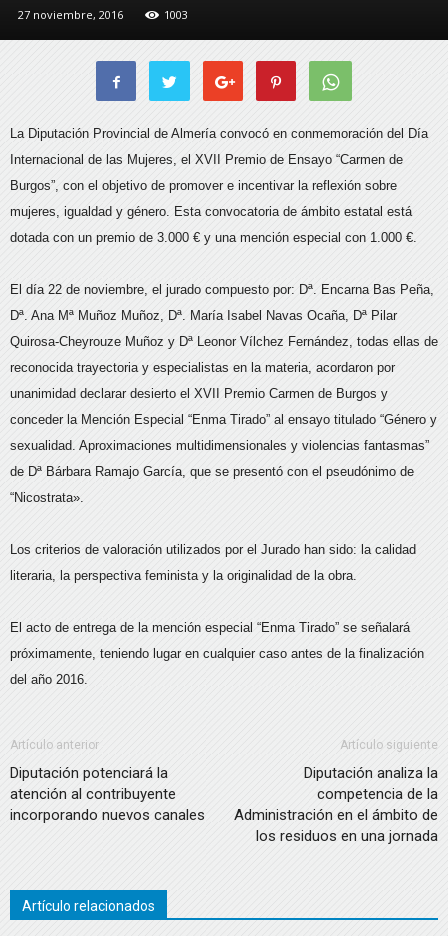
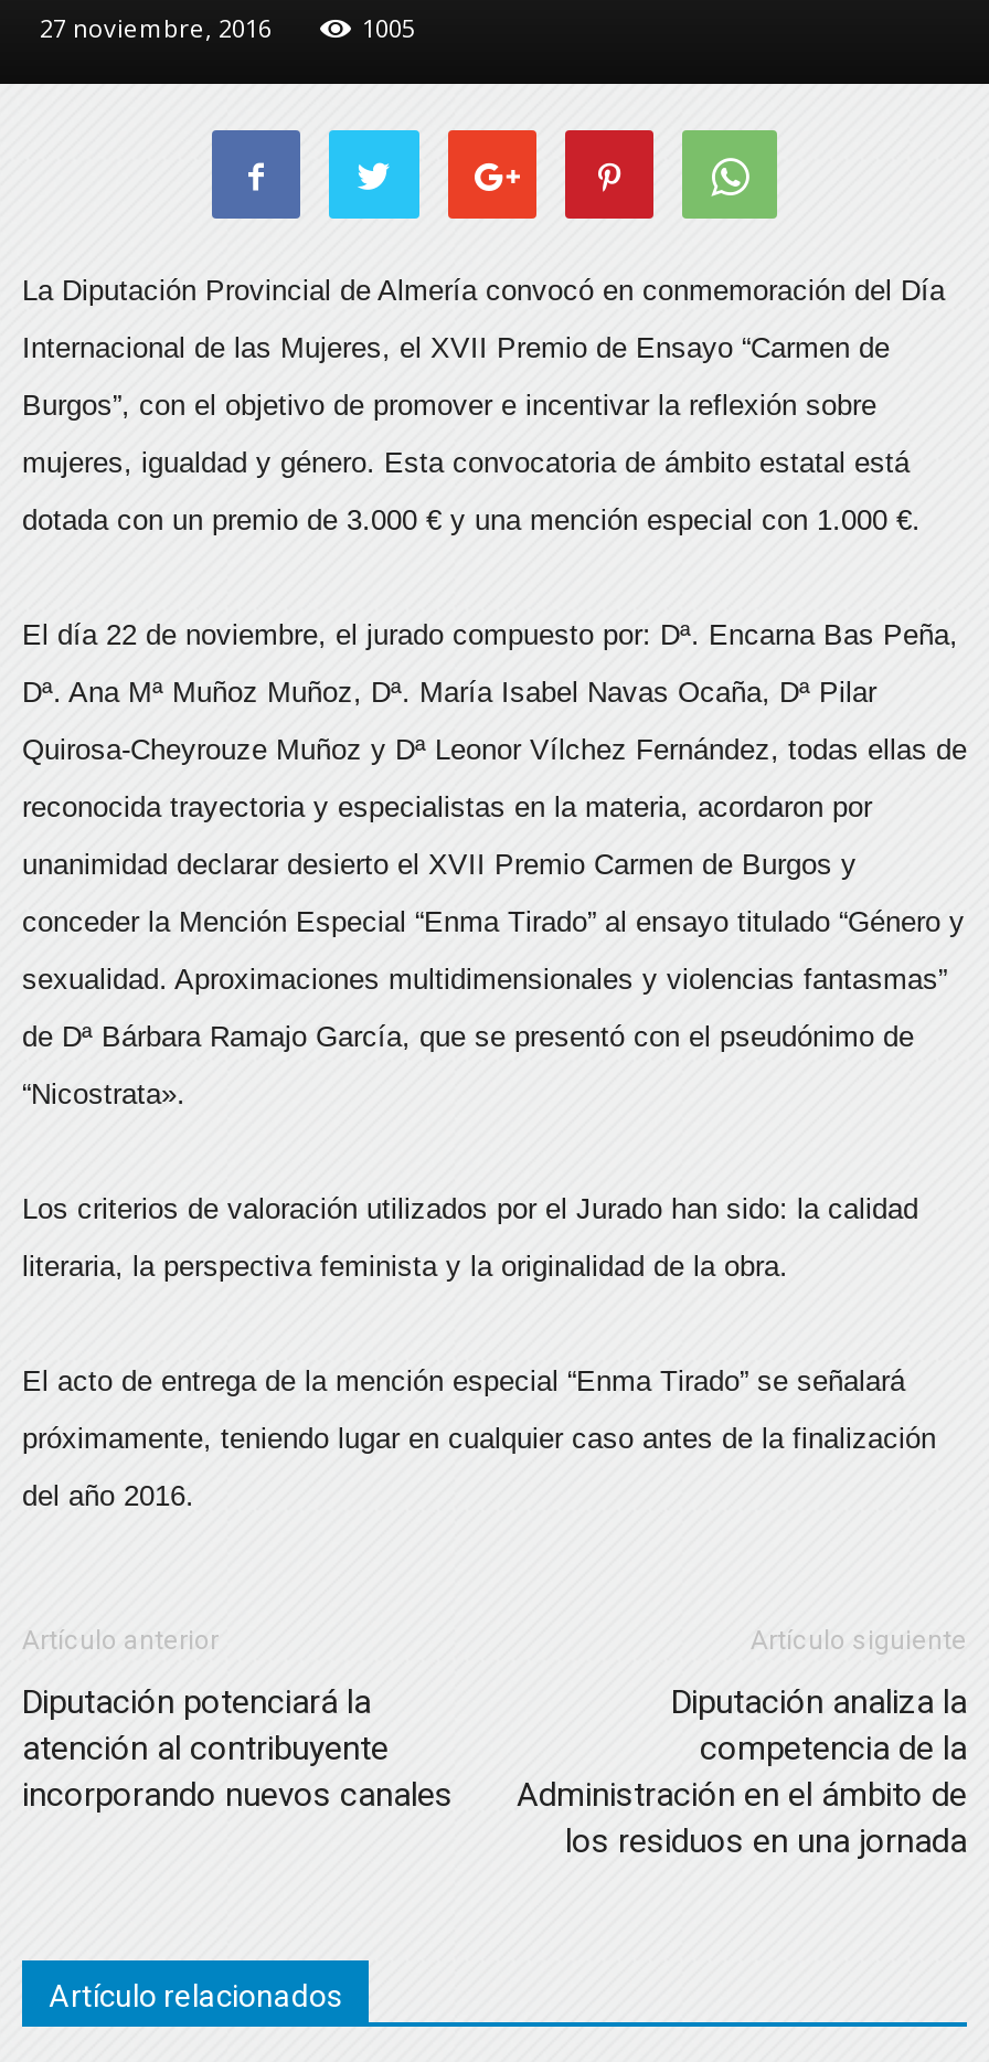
[164,7,188,22] 1003 -> [362,11,415,44] 1005

